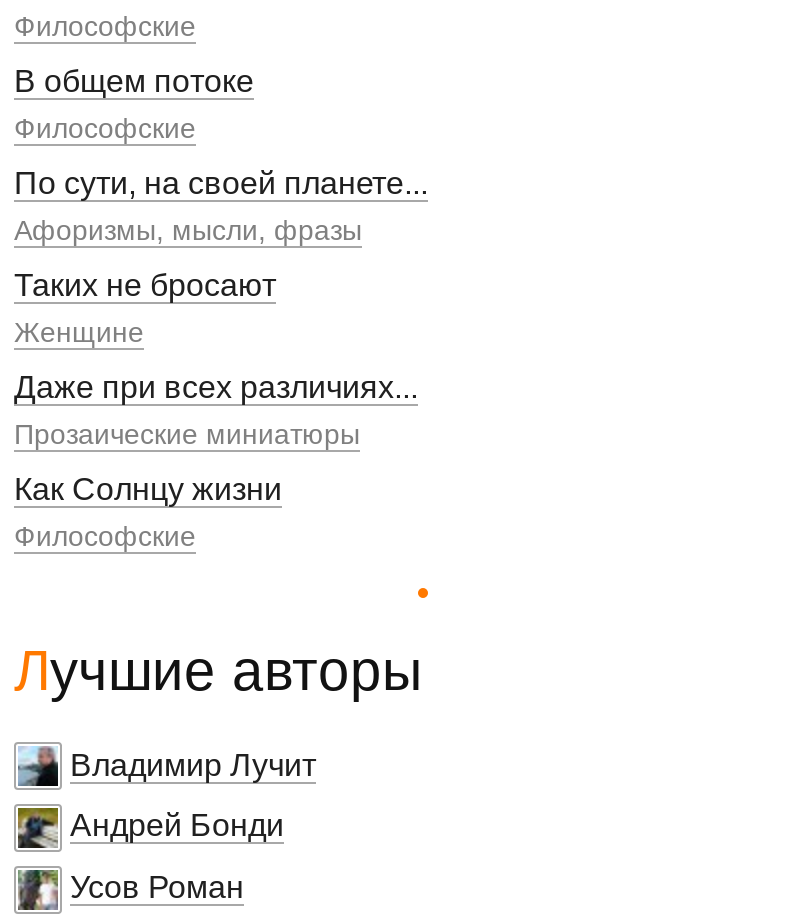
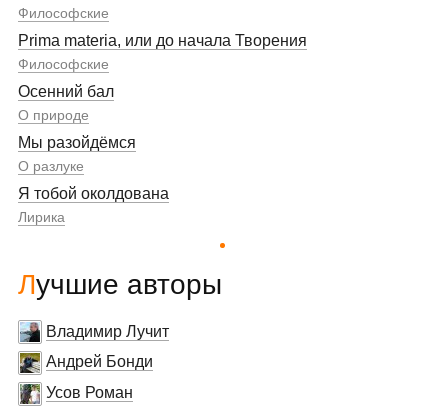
[14,63,254,97] В общем потоке -> [18,32,307,49] Prima materia, или до начала Творения
[14,165,428,551] По сути, на своей планете... | Афоризмы, мысли, фразы | Таких не бросают | Женщине | Даже при всех различиях... | Прозаические миниатюры | Как Солнцу жизни | Философские -> [18,83,169,225] Осенний бал | О природе | Мы разойдёмся | О разлуке | Я тобой околдована | Лирика

